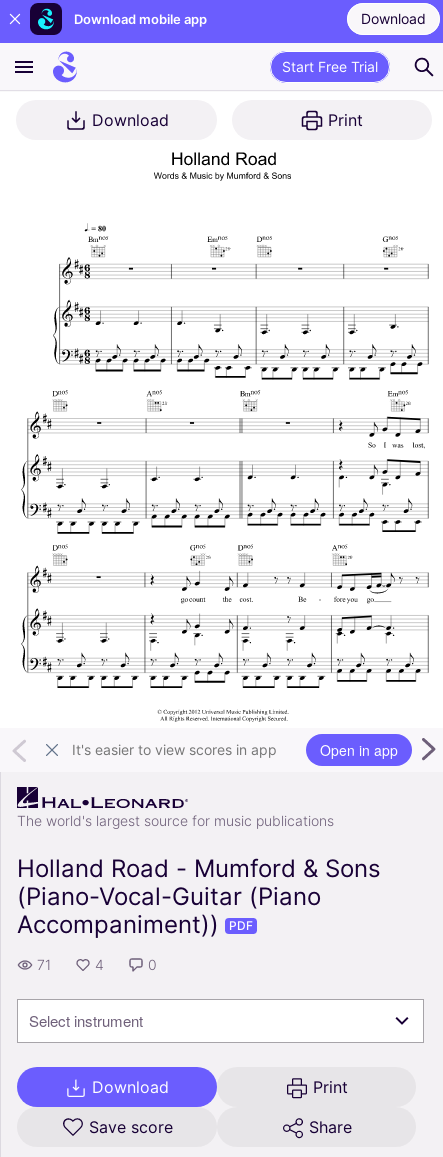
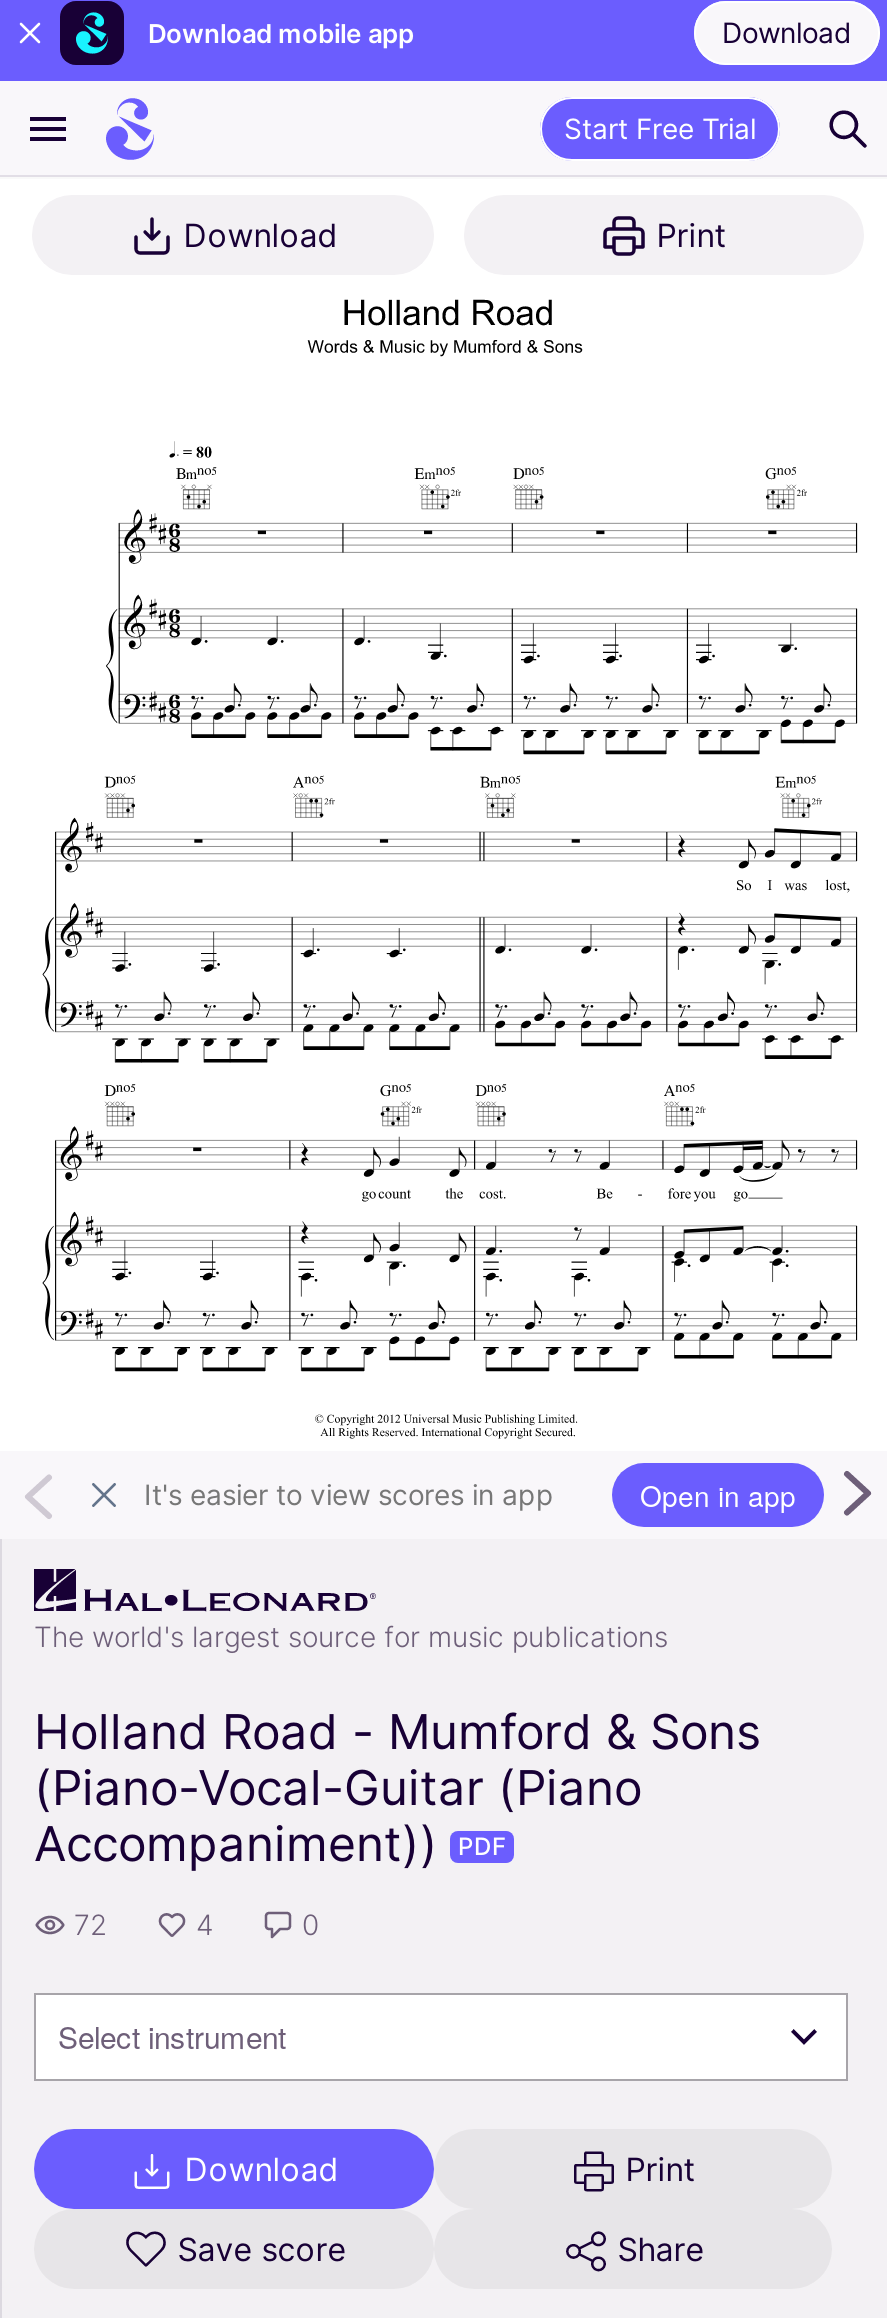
[37,956,51,973] 71 -> [74,1908,108,1942] 72

